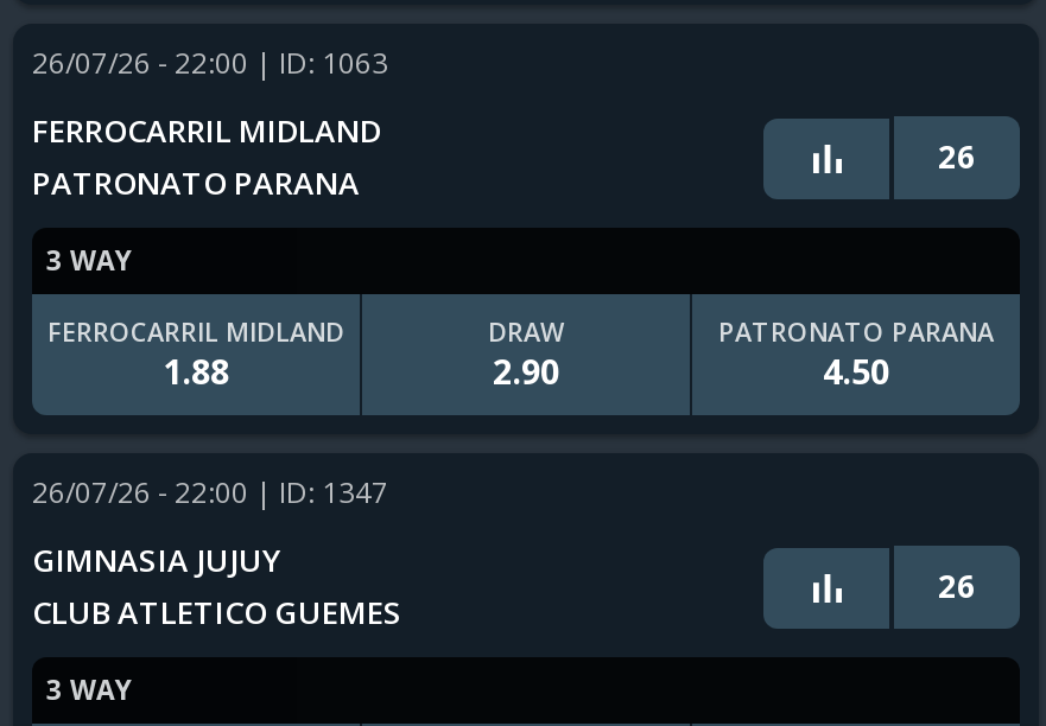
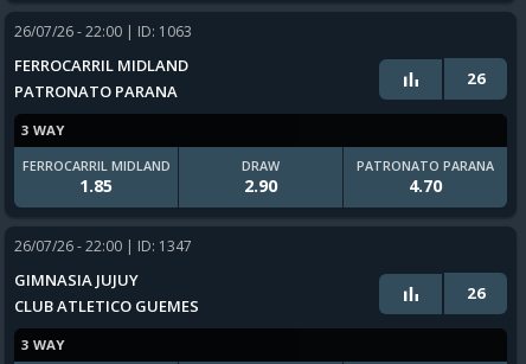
[163,349,229,394] 1.88 -> [79,174,113,197] 1.85
[823,349,889,394] 4.50 -> [409,174,442,197] 4.70

